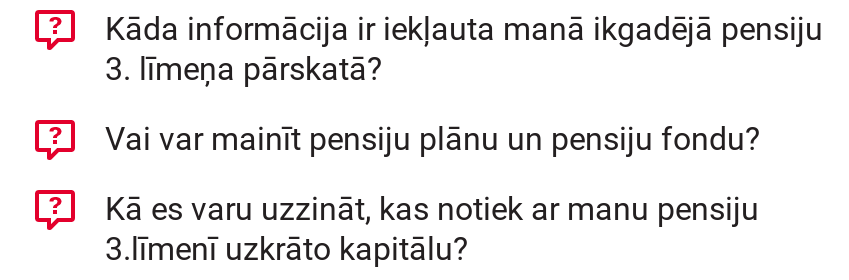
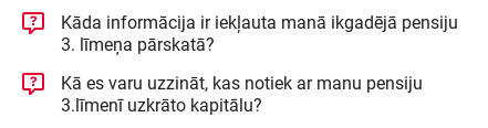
[105,120,761,158] Vai var mainīt pensiju plānu un pensiju fondu? -> none

